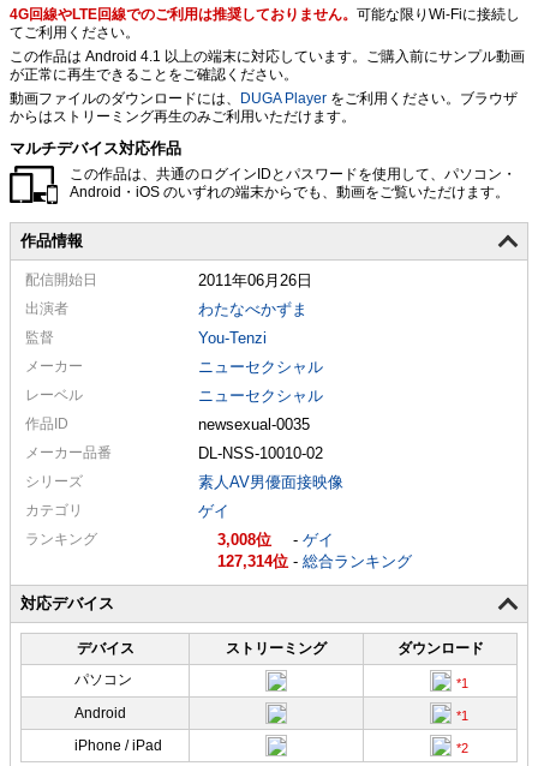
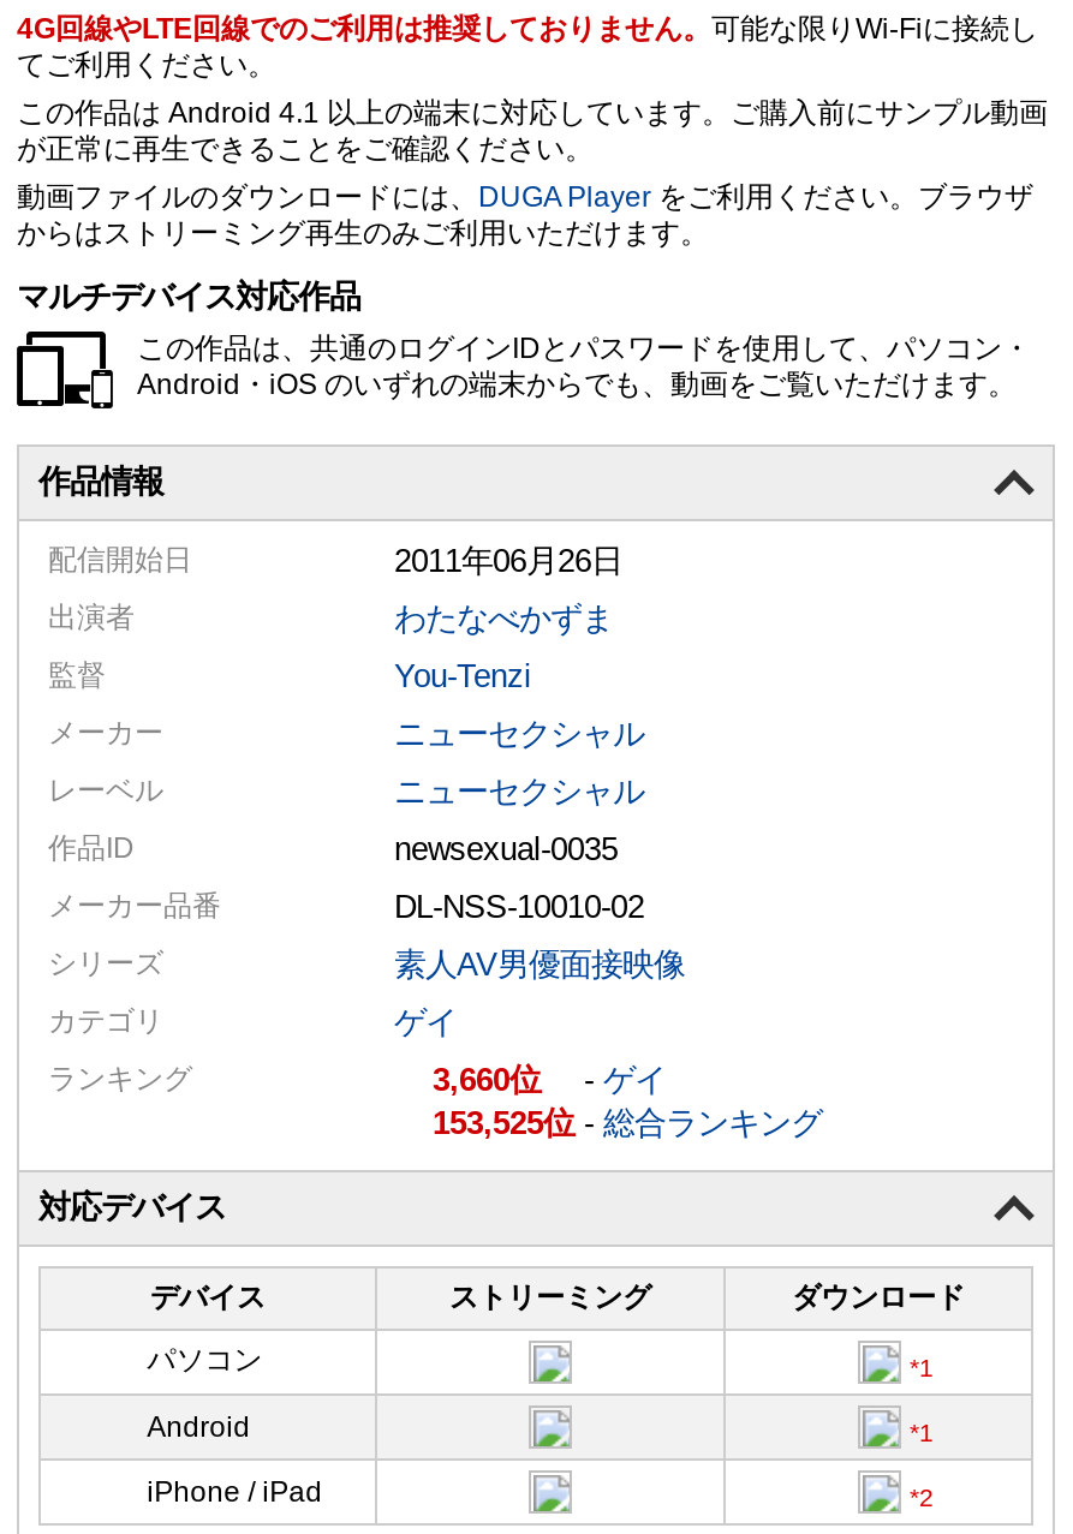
[217,530,334,548] 3,008 -ゲイ -> [433,1061,666,1097] 3,660 -ゲイ
[217,552,412,570] 127,314 -総合ランキング -> [433,1104,822,1140] 153,525 -総合ランキング

